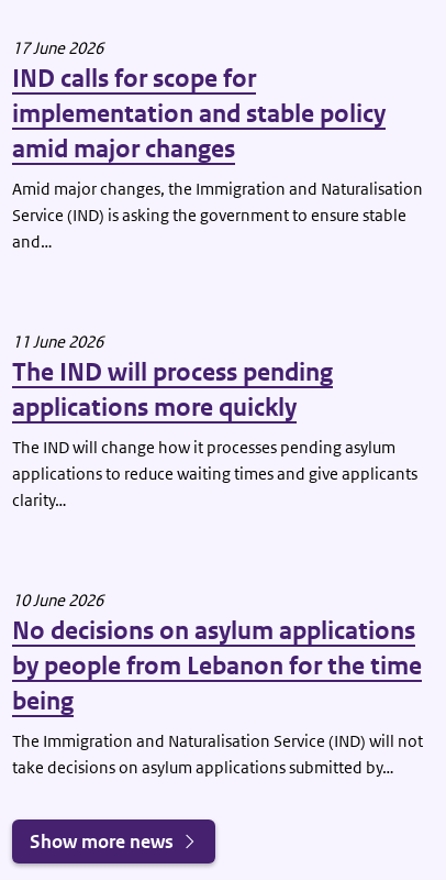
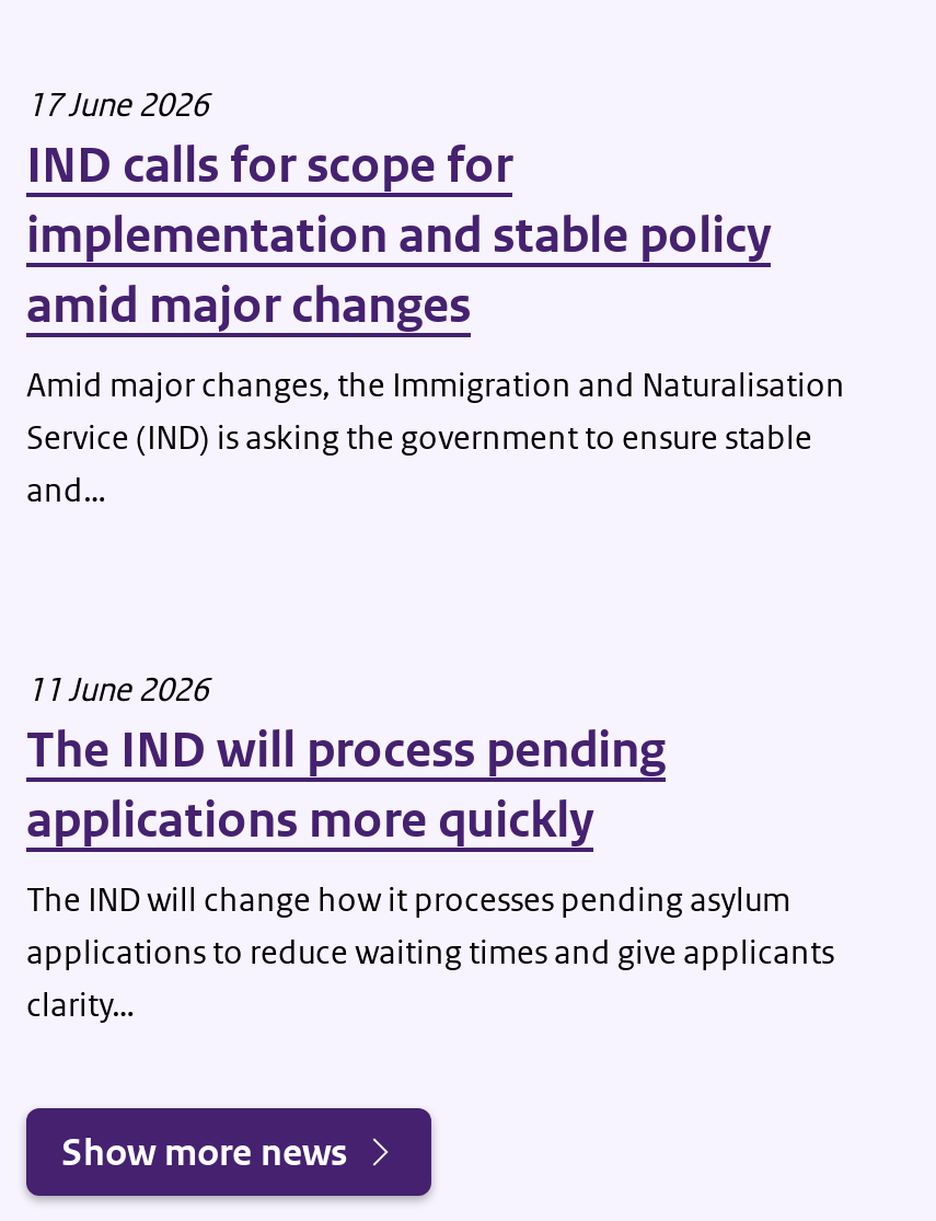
[12,590,423,778] 10 June 2026 | No decisions on asylum applications | by people from Lebanon for the time | being | The Immigration and Naturalisation Service (IND) will not | take decisions on asylum applications submitted by… -> none

